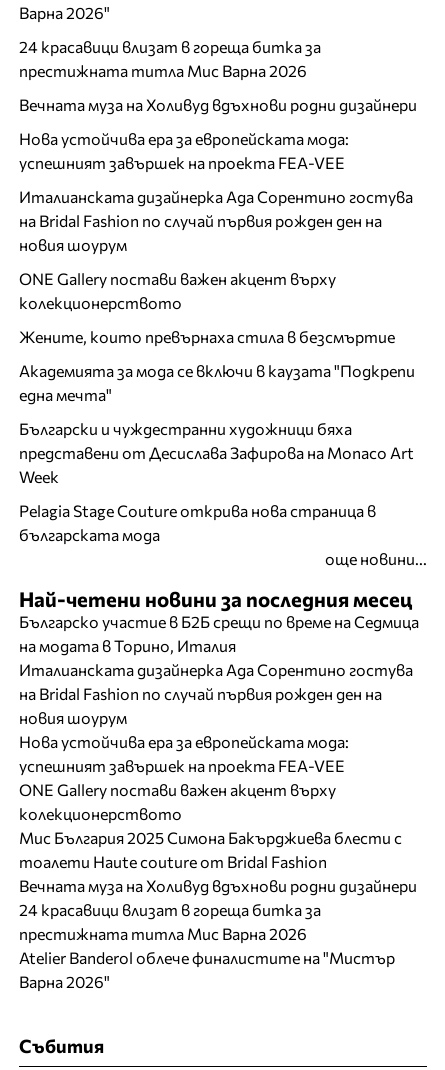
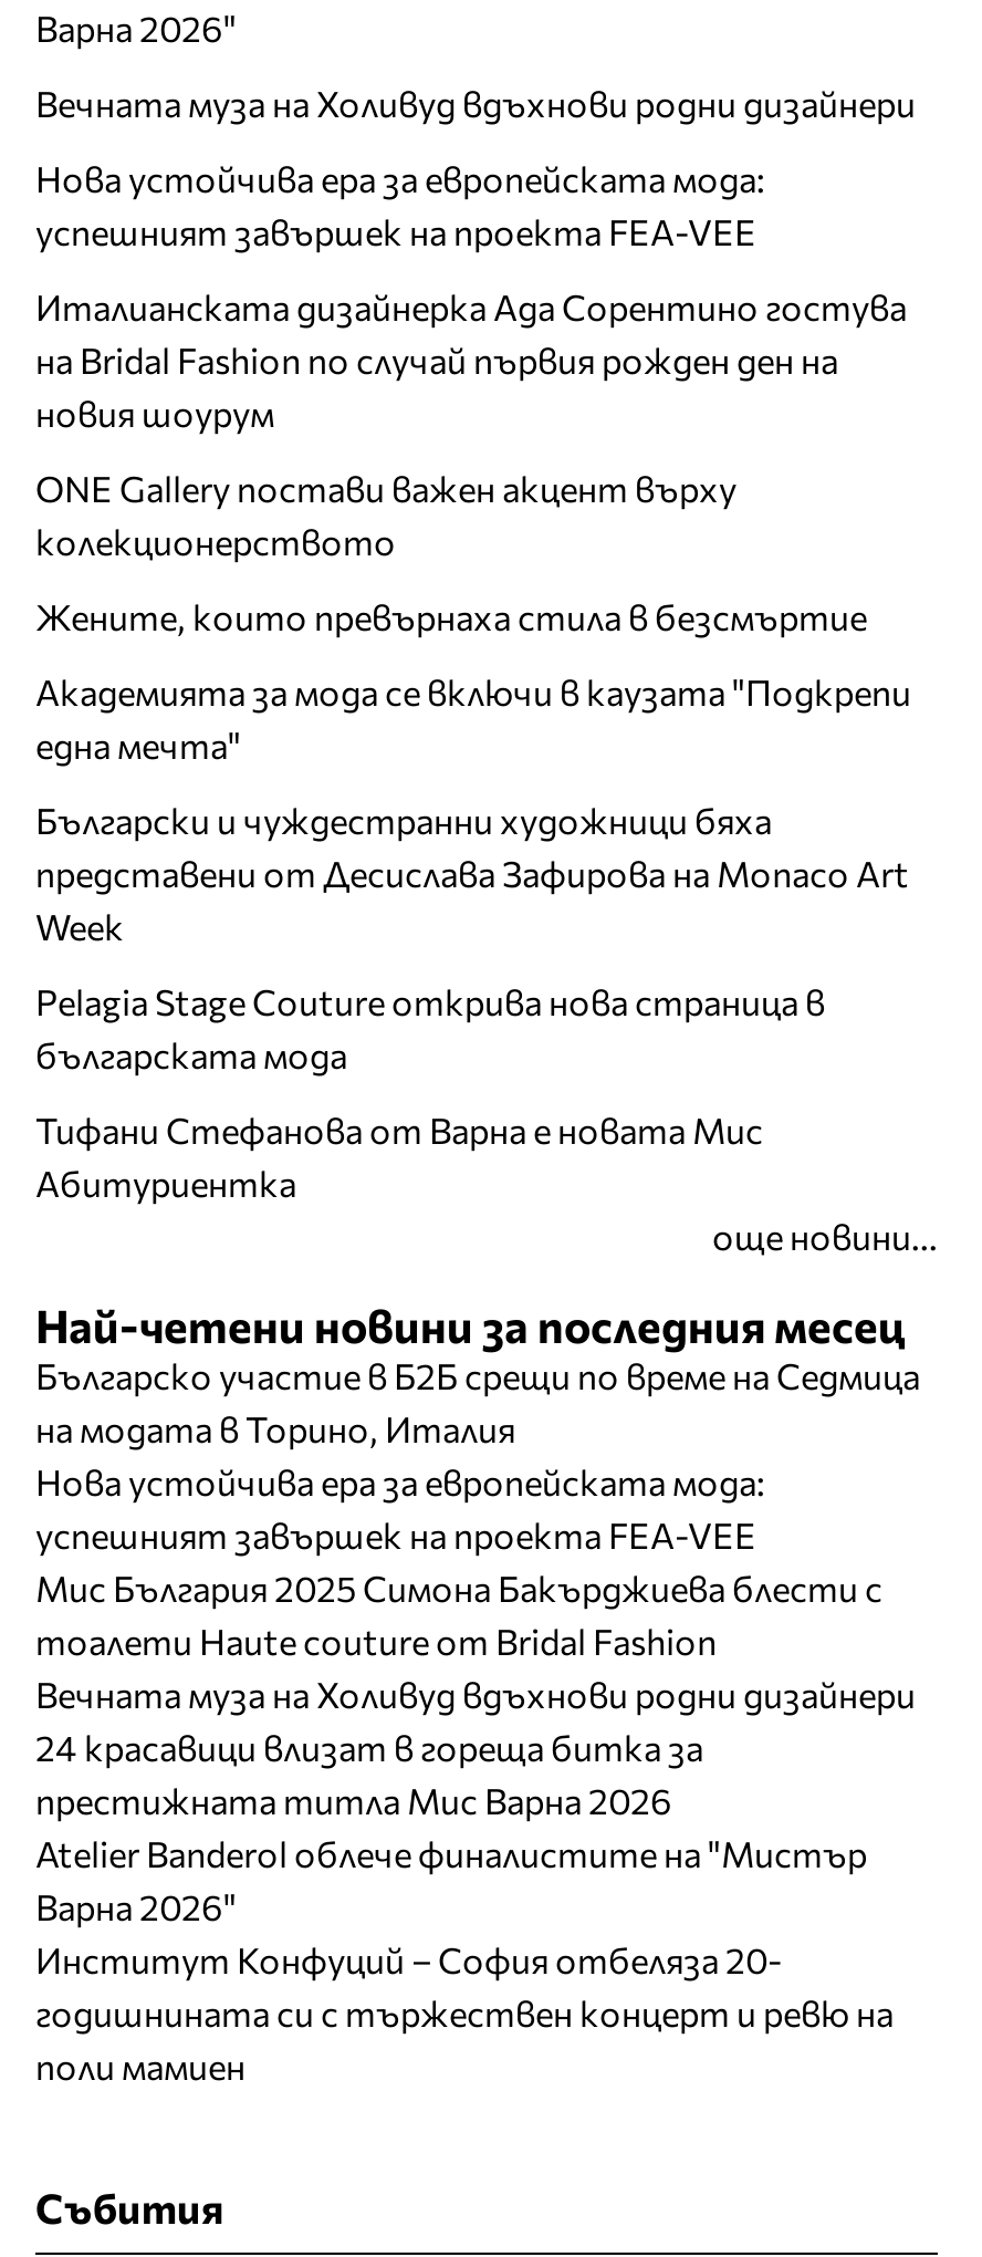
[19,37,321,80] 24 красавици влизат в гореща битка за | престижната титла Мис Варна 2026 -> none
none -> [35,1108,763,1203] Тифани Стефанова от Варна е новата Мис | Абитуриентка
[19,660,413,727] Италианската дизайнерка Ада Сорентино гостува | на Bridal Fashion по случай първия рожден ден на | новия шоурум -> none
moved [19,732,349,775] -> [35,1460,765,1555]: Нова устойчива ера за европейската мода: | успешният завършек на проекта FEA-VEE
[19,780,336,823] ONE Gallery постави важен акцент върху | колекционерството -> none
moved [19,828,417,991] -> [35,1566,916,1927]: Мис България 2025 Симона Бакърджиева блести с | тоалети Haute couture от Bridal Fashion | Вечната муза на Холивуд вдъхнови родни дизайнери | 24 красавици влизат в гореща битка за | престижната титла Мис Варна 2026 | Atelier Banderol облече финалистите на "Мистър | Варна 2026"
none -> [35,1938,894,2086] Институт Конфуций – София отбеляза 20- | годишнината си с тържествен концерт и ревю на | поли мамиен

